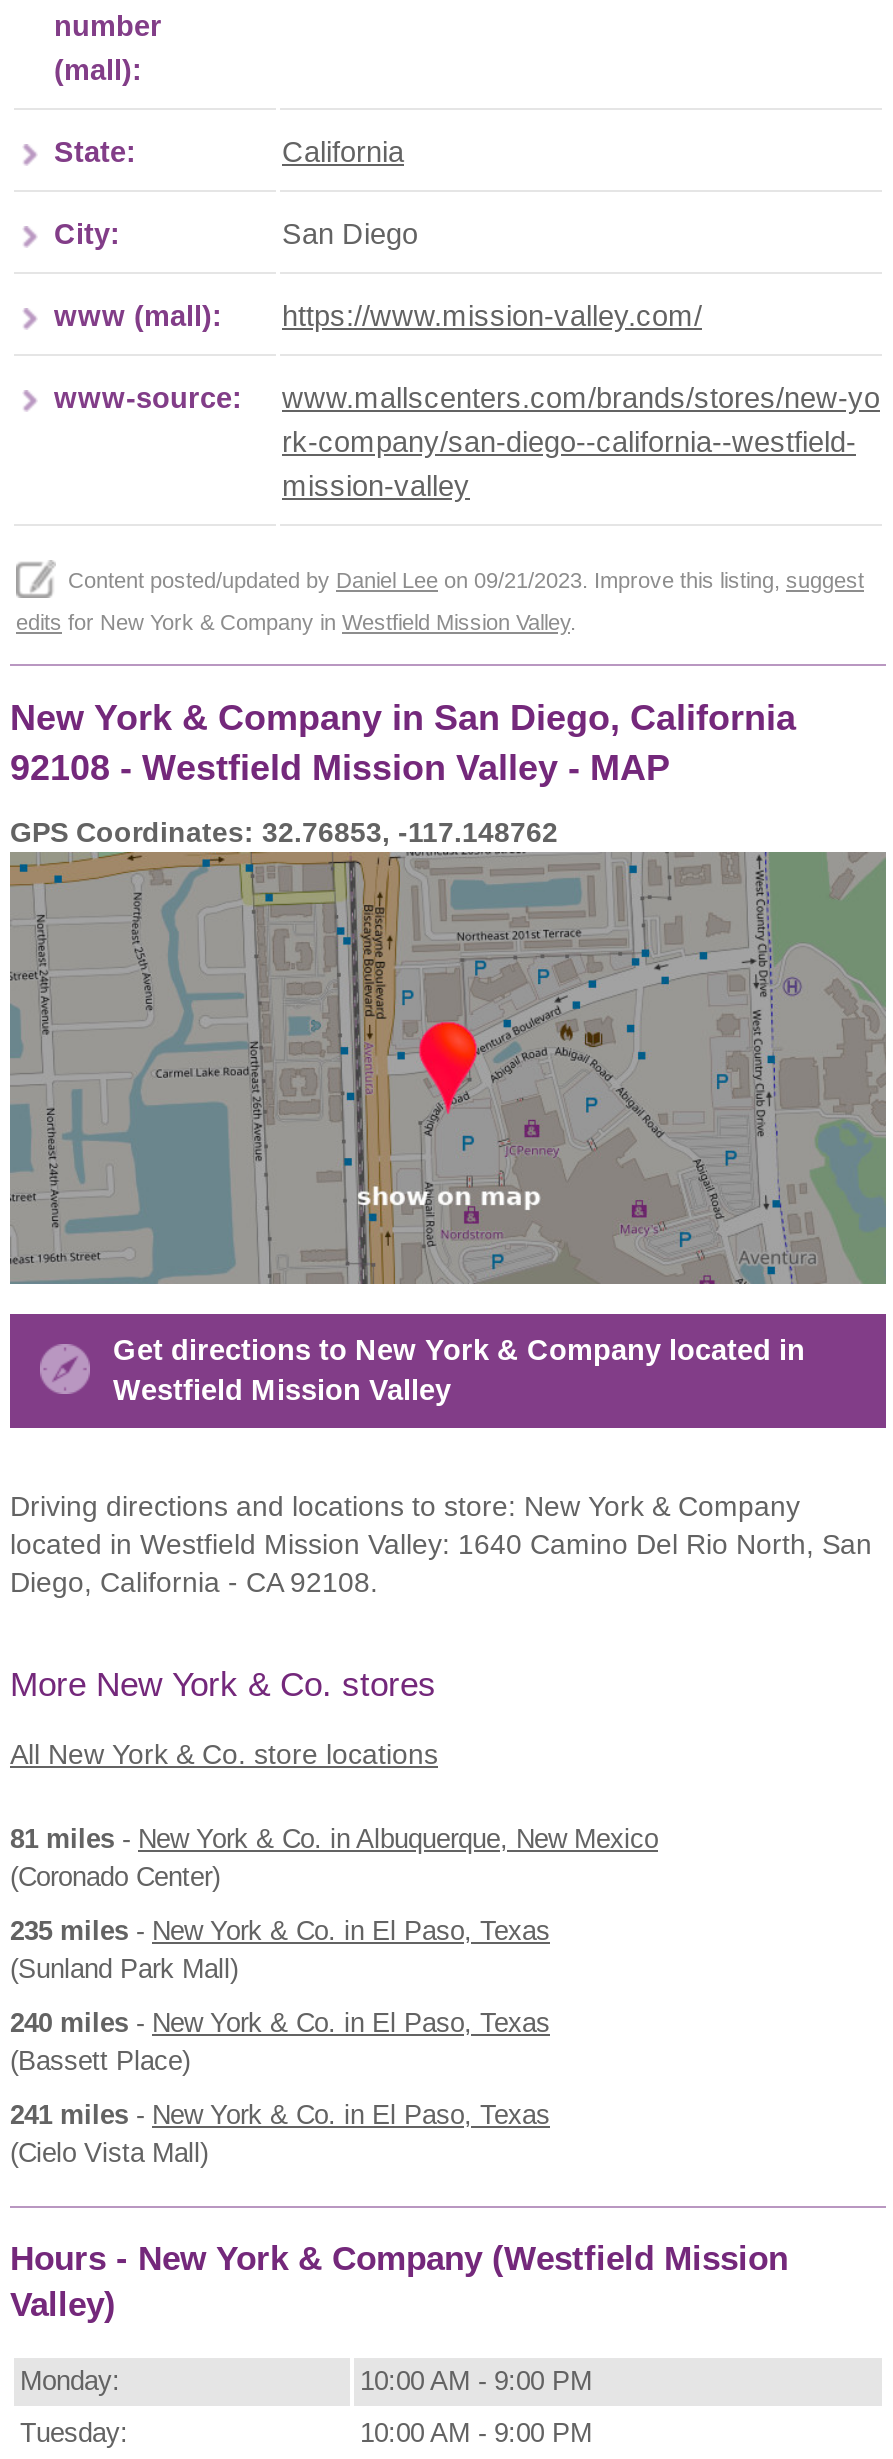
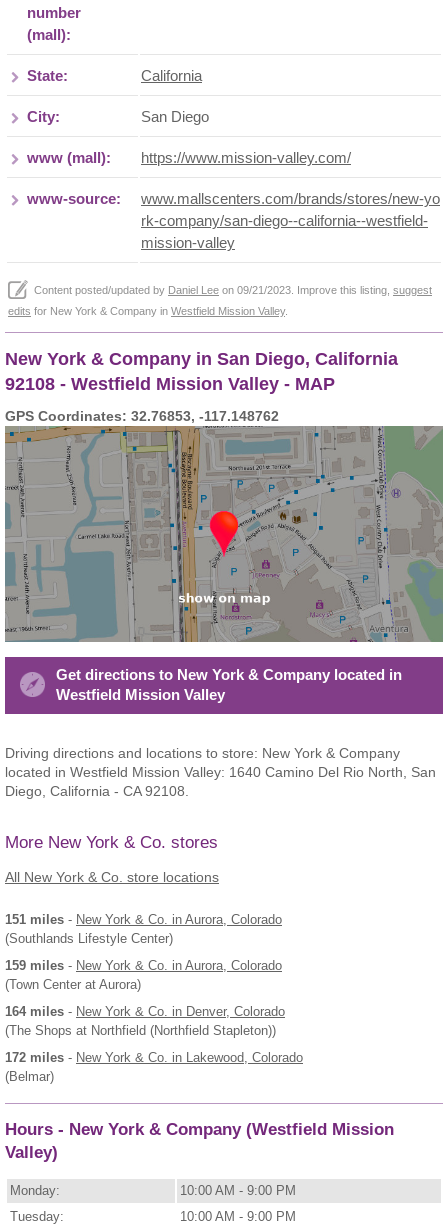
[10,1823,658,1891] 81 miles - New York & Co. in Albuquerque, New Mexico | (Coronado Center) -> [5,912,282,946] 151 miles - New York & Co. in Aurora, Colorado | (Southlands Lifestyle Center)
[10,1915,550,1983] 235 miles - New York & Co. in El Paso, Texas | (Sunland Park Mall) -> [5,958,282,992] 159 miles - New York & Co. in Aurora, Colorado | (Town Center at Aurora)
[10,2007,550,2075] 240 miles - New York & Co. in El Paso, Texas | (Bassett Place) -> [5,1004,285,1038] 164 miles - New York & Co. in Denver, Colorado | (The Shops at Northfield (Northfield Stapleton))
[10,2099,550,2167] 241 miles - New York & Co. in El Paso, Texas | (Cielo Vista Mall) -> [5,1050,303,1084] 172 miles - New York & Co. in Lakewood, Colorado | (Belmar)

